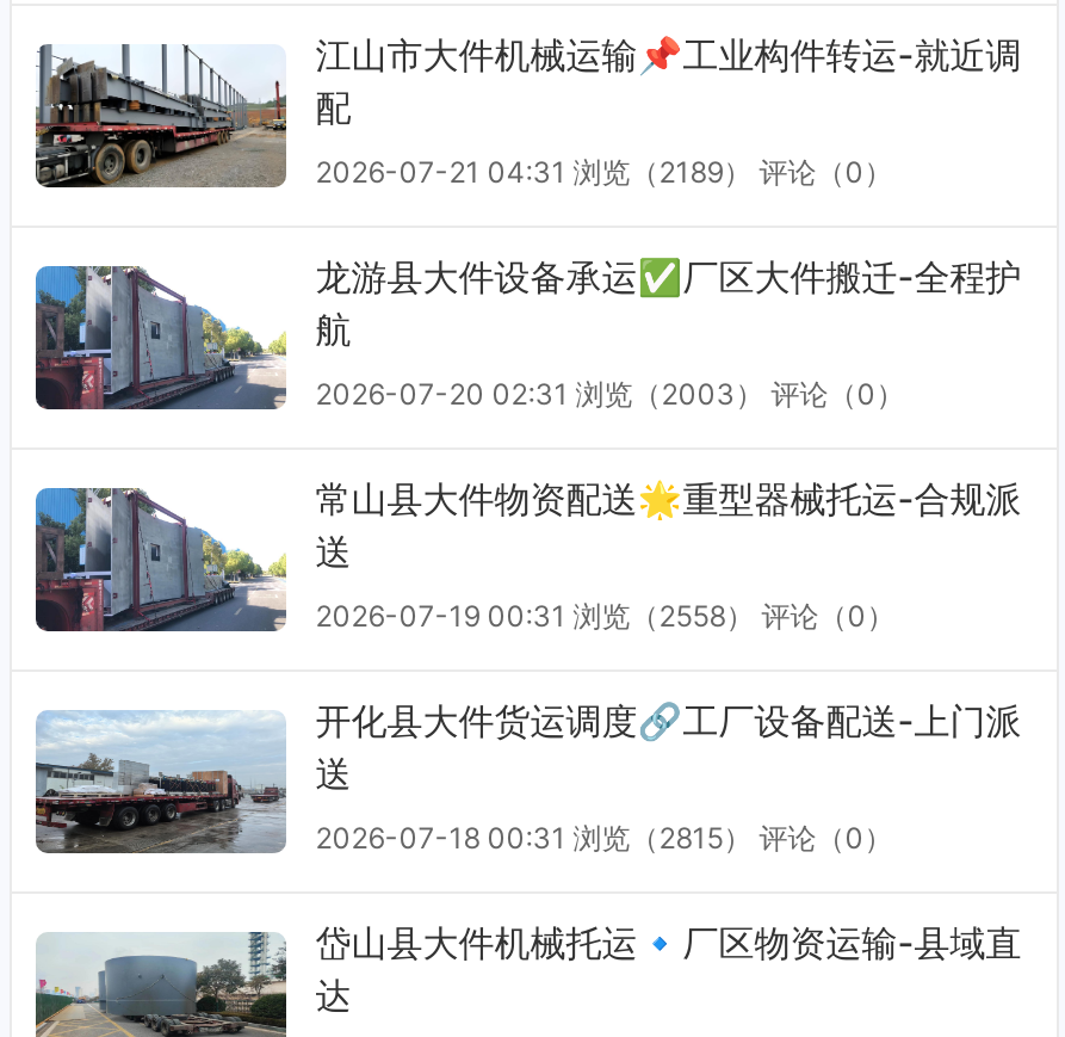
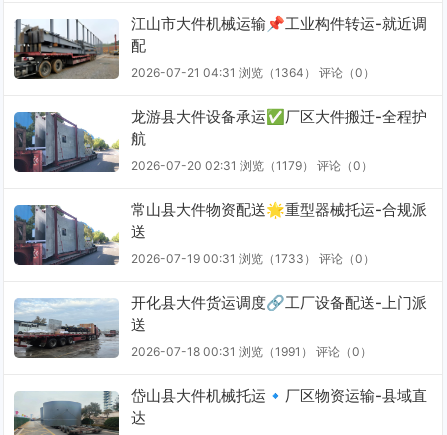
[316,154,893,190] 2026-07-21 04:31 浏览（2189） 评论（0） -> [131,65,375,80] 2026-07-21 04:31 浏览（1364） 评论（0）
[316,376,905,412] 2026-07-20 02:31 浏览（2003） 评论（0） -> [131,158,373,173] 2026-07-20 02:31 浏览（1179） 评论（0）
[316,598,895,634] 2026-07-19 00:31 浏览（2558） 评论（0） -> [131,251,375,266] 2026-07-19 00:31 浏览（1733） 评论（0）
[316,820,893,856] 2026-07-18 00:31 浏览（2815） 评论（0） -> [131,344,372,359] 2026-07-18 00:31 浏览（1991） 评论（0）

